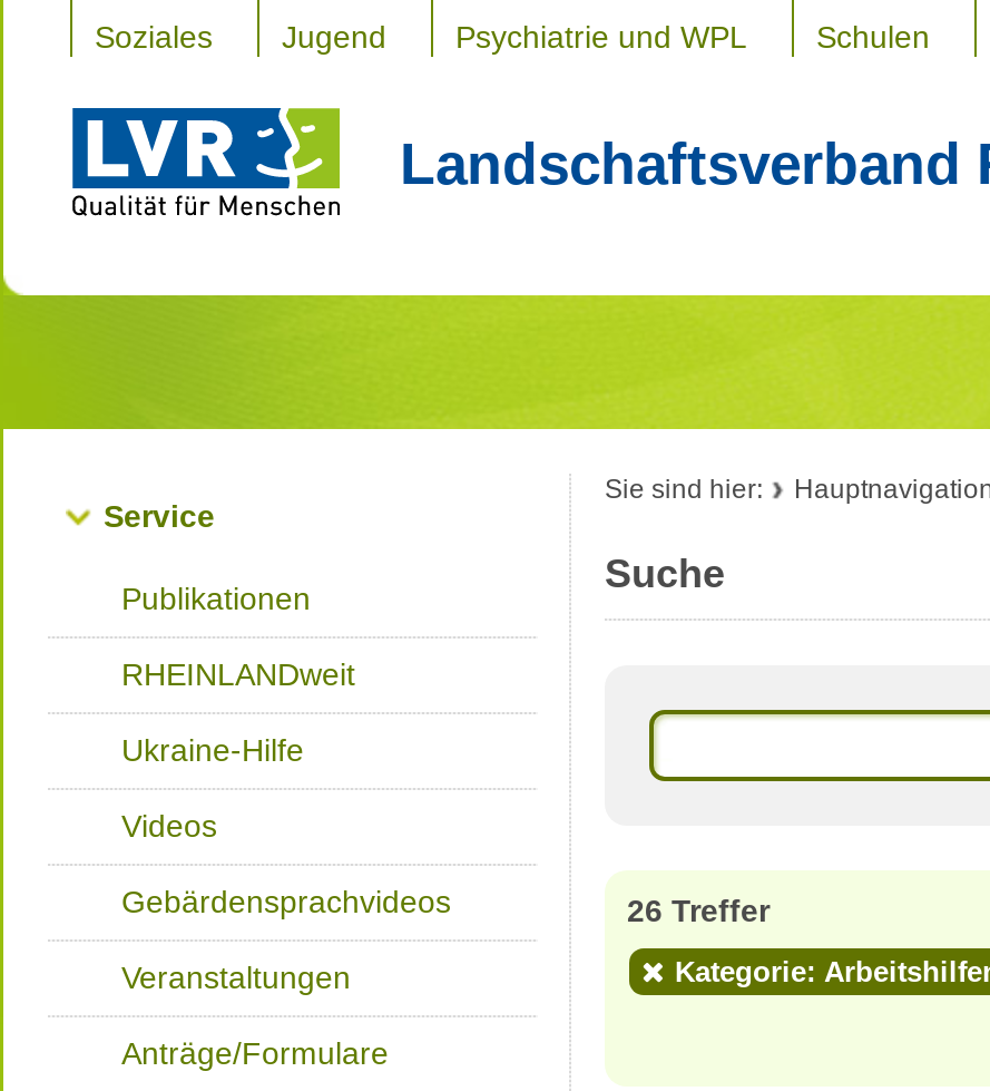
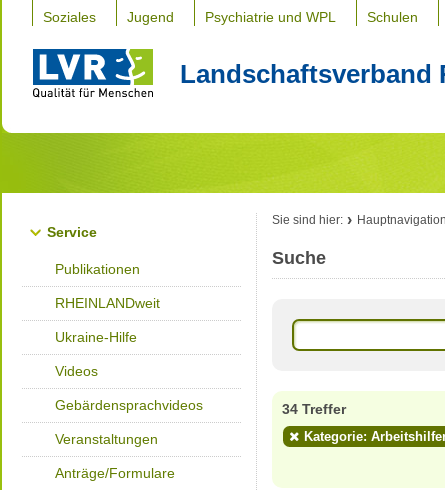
[627,893,770,928] 26 Treffer -> [282,401,346,417] 34 Treffer

